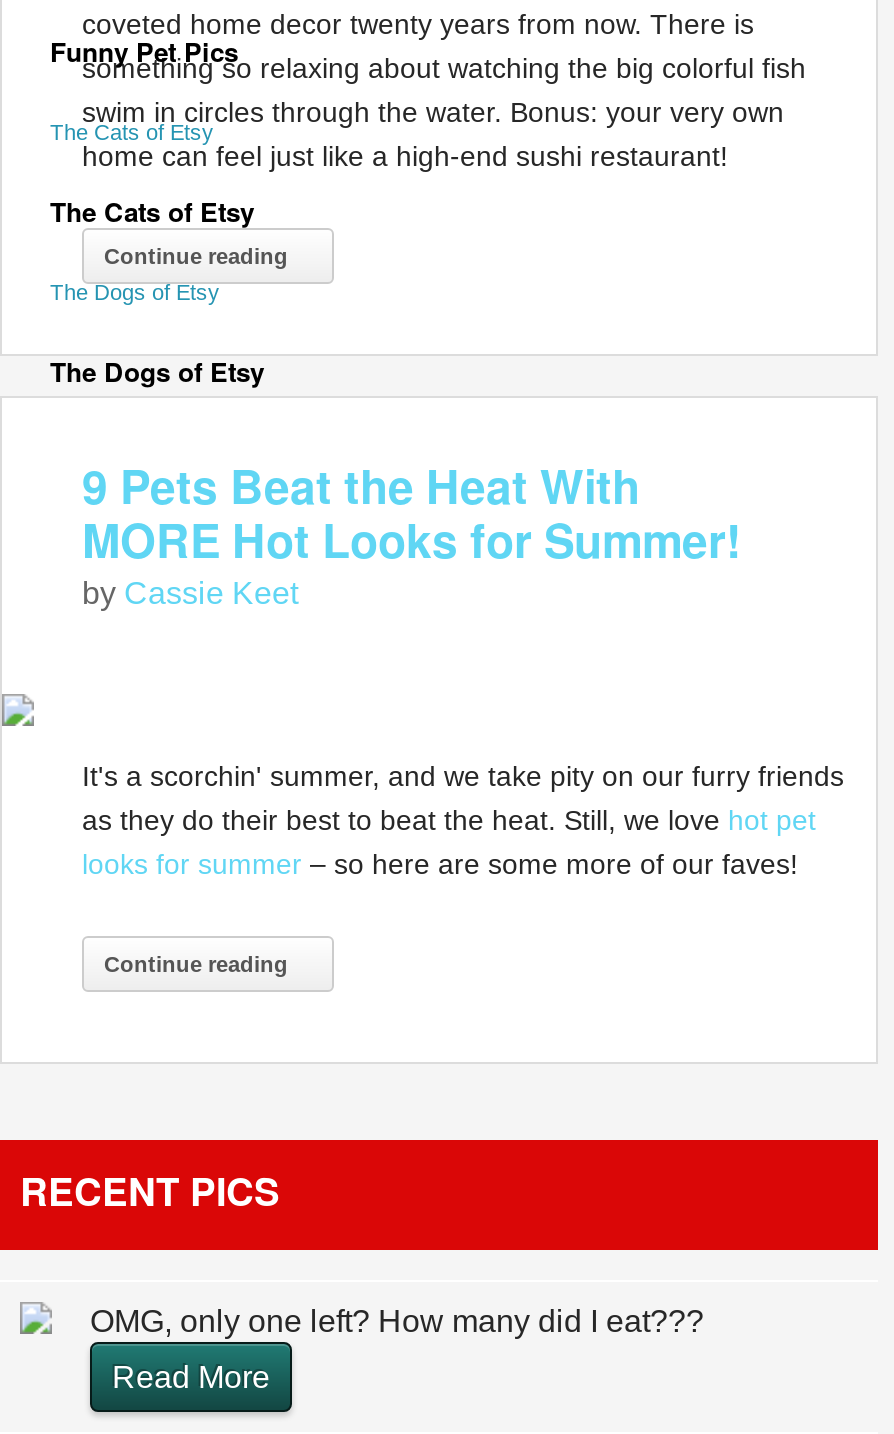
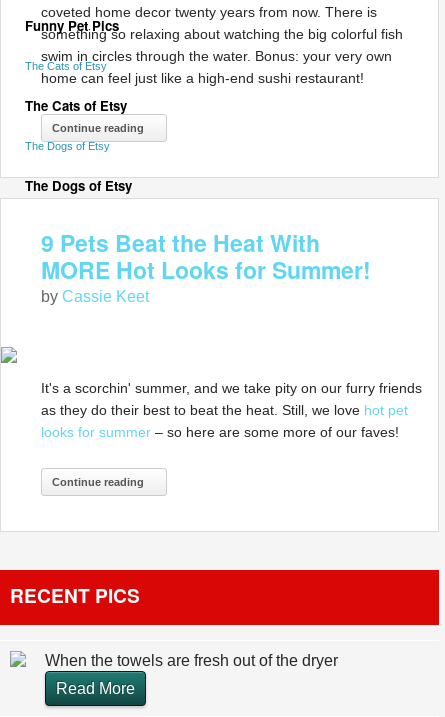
[90,1304,704,1338] OMG, only one left? How many did I eat??? -> [45,652,338,669] When the towels are fresh out of the dryer

